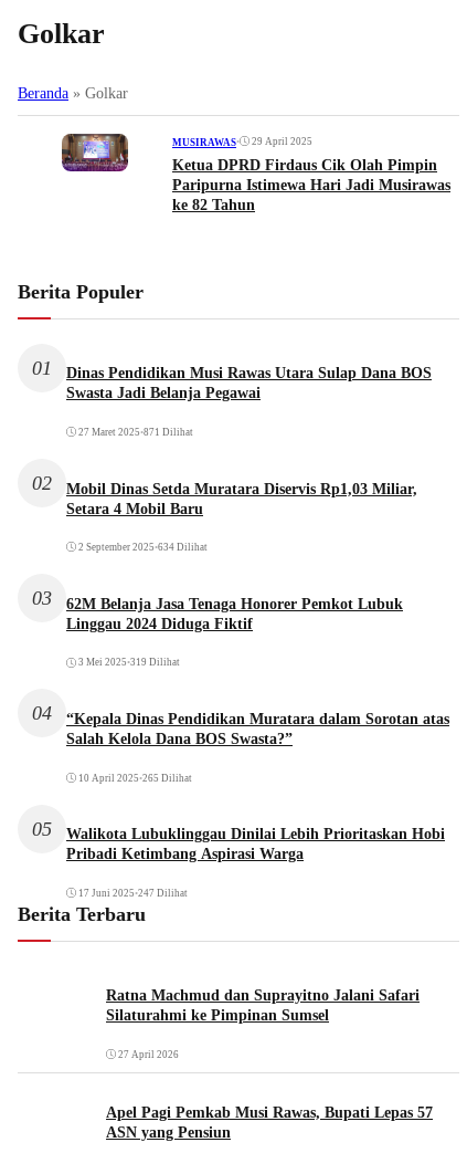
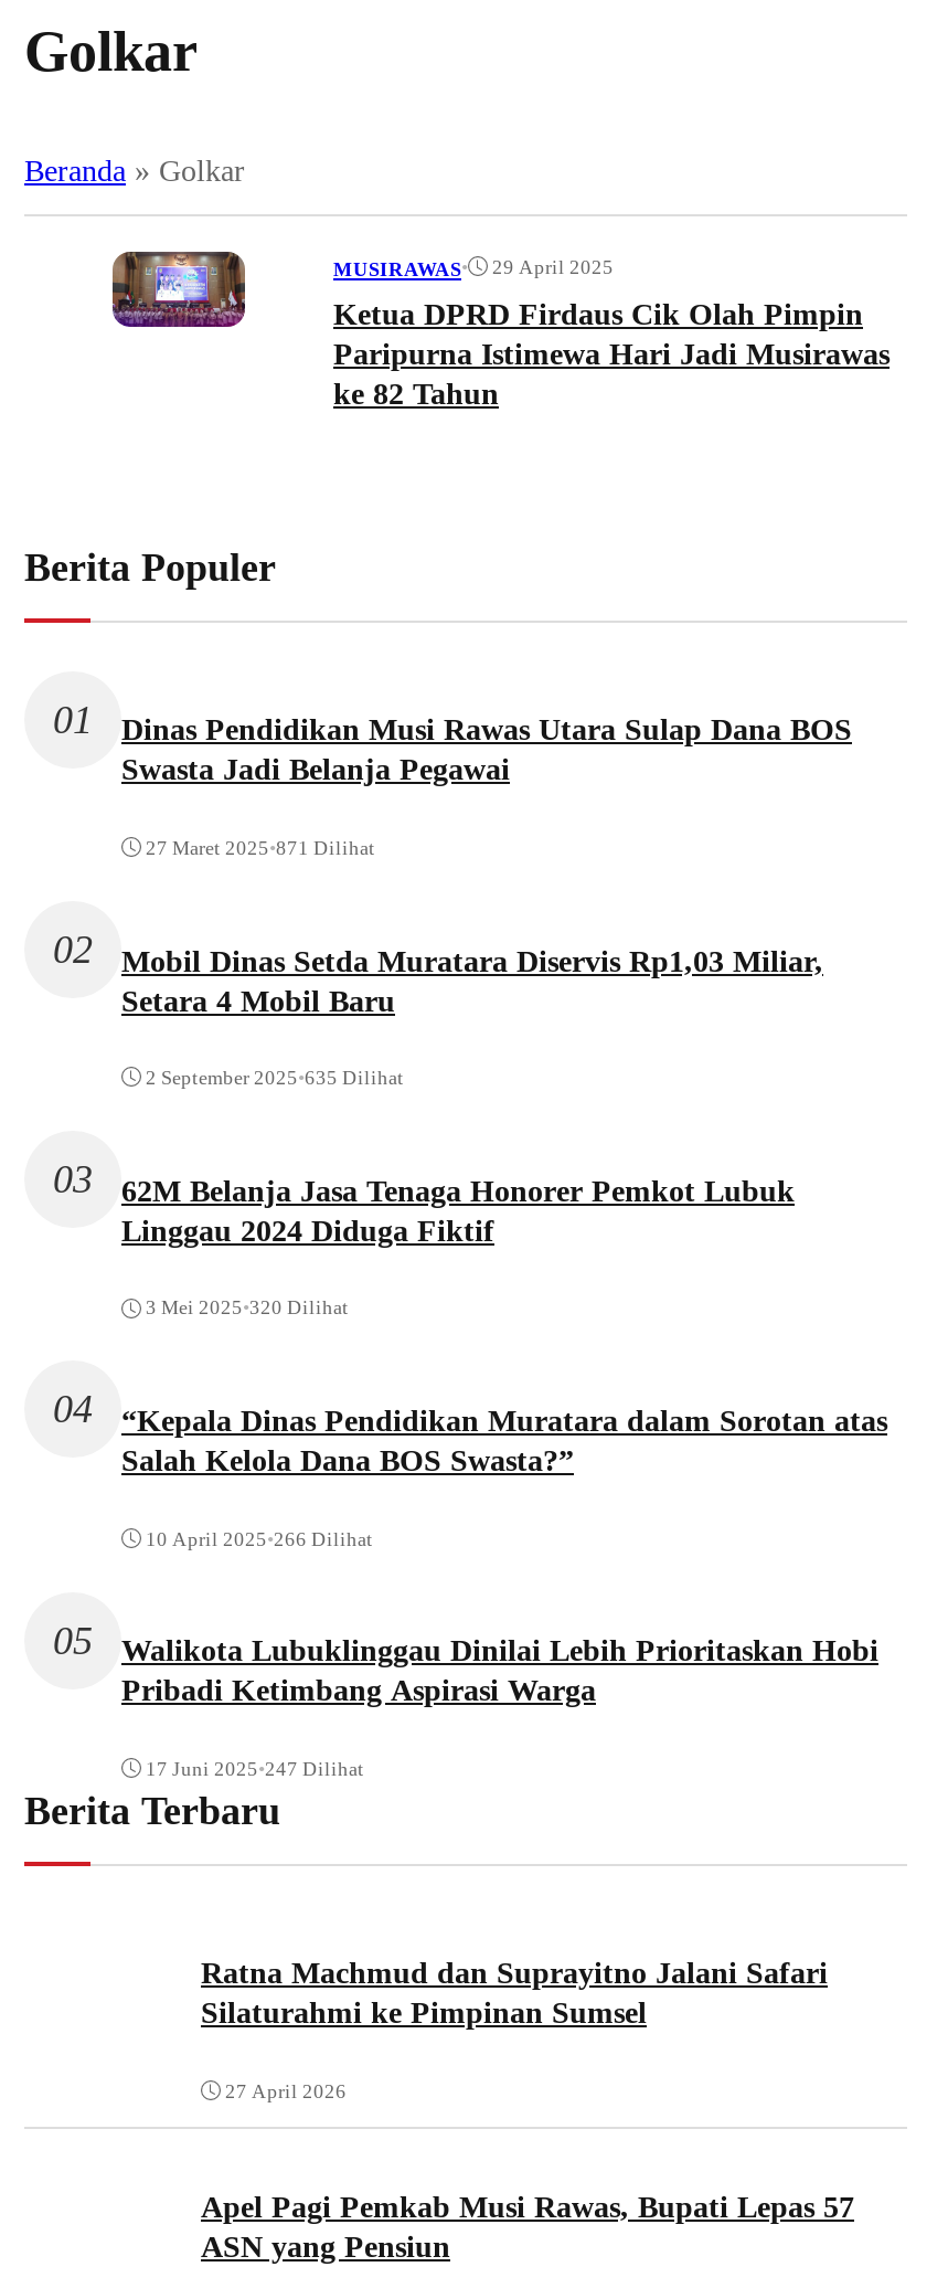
[78,542,208,553] 2 September 2025•634 Dilihat -> [146,1067,404,1089] 2 September 2025•635 Dilihat
[78,657,180,668] 3 Mei 2025•319 Dilihat -> [146,1297,349,1320] 3 Mei 2025•320 Dilihat
[78,772,192,783] 10 April 2025•265 Dilihat -> [146,1528,373,1550] 10 April 2025•266 Dilihat

